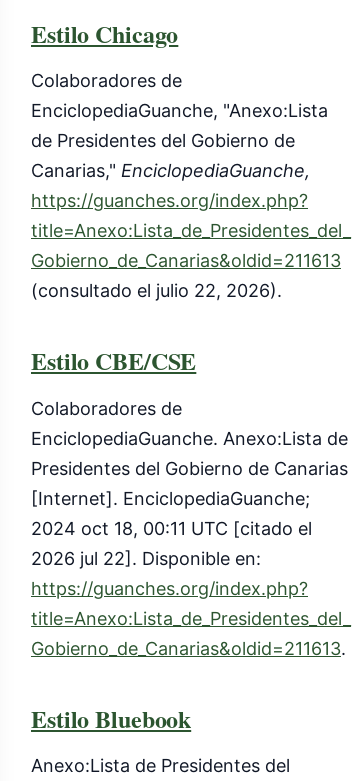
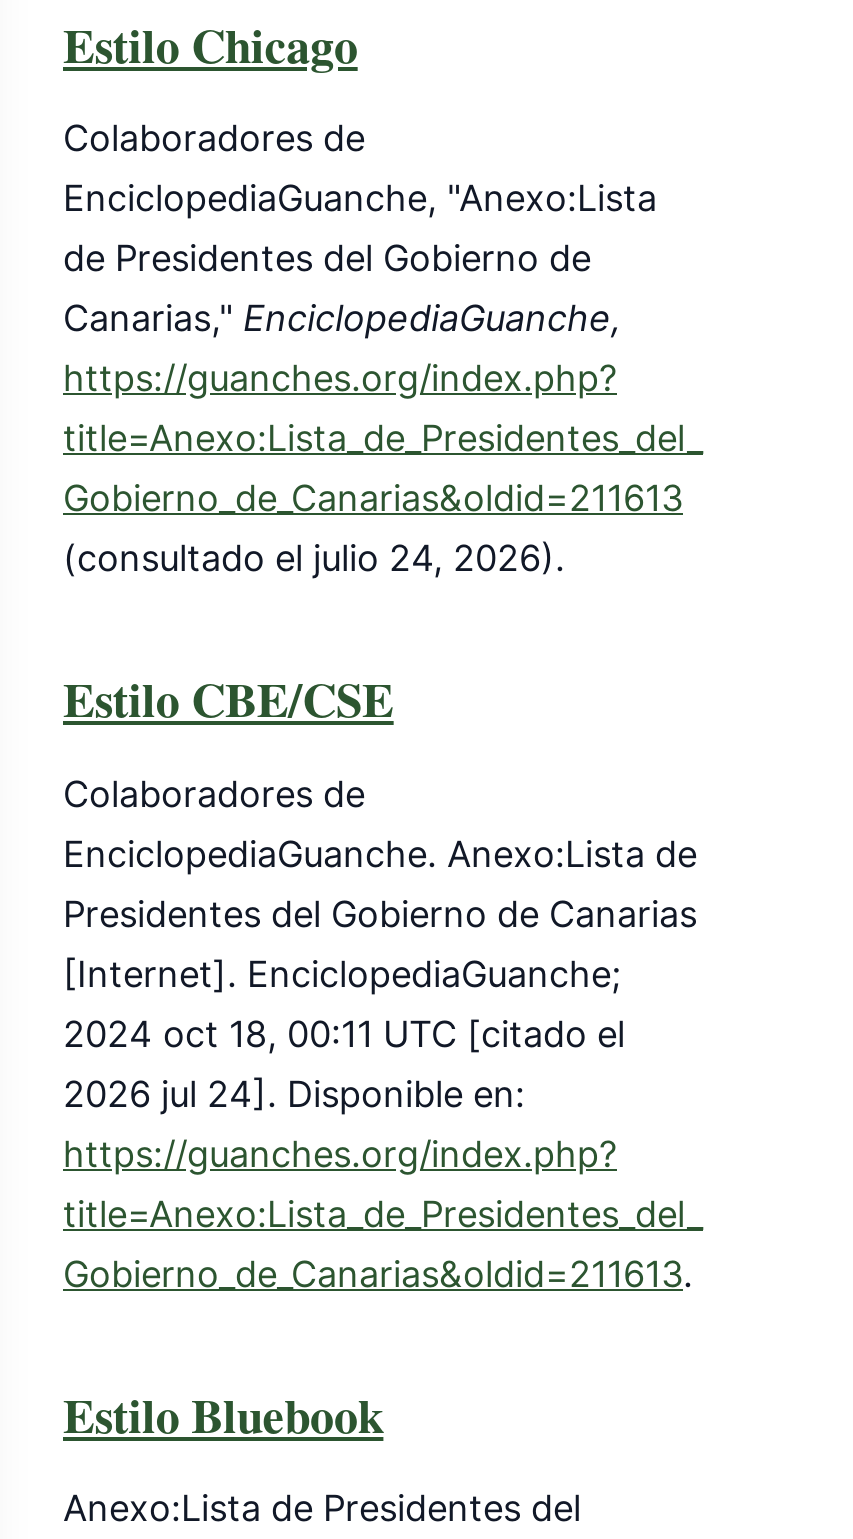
[31,280,282,301] (consultado el julio 22, 2026). -> [63,537,565,579] (consultado el julio 24, 2026).
[31,547,261,568] 2026 jul 22]. Disponible en: -> [63,1072,525,1114] 2026 jul 24]. Disponible en:

